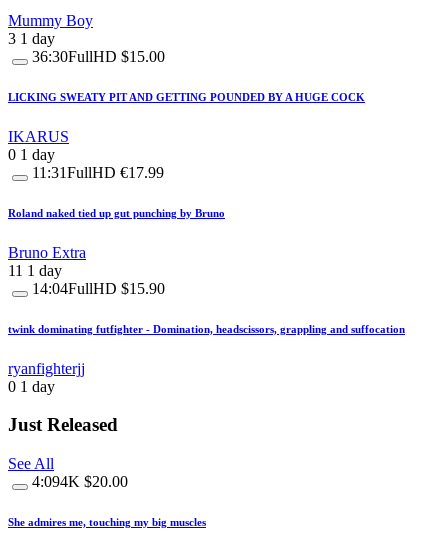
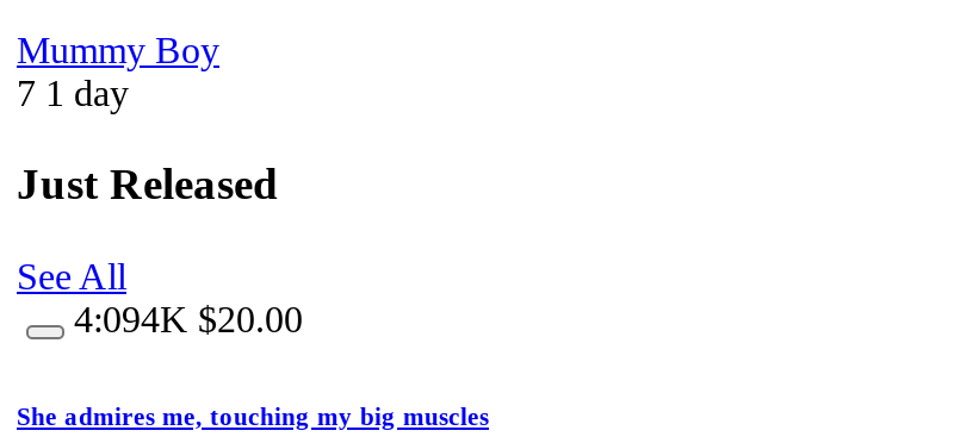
[8,30,405,395] 3 1 day | 36:30FullHD $15.00 | LICKING SWEATY PIT AND GETTING POUNDED BY A HUGE COCK | IKARUS | 0 1 day | 11:31 FullHD €17.99 | Roland naked tied up gut punching by Bruno | Bruno Extra | 11 1 day | 14:04FullHD $15.90 | twink dominating futfighter - Domination, headscissors, grappling and suffocation | ryanfighterjj | 0 1 day -> [17,72,129,113] 7 1 day

